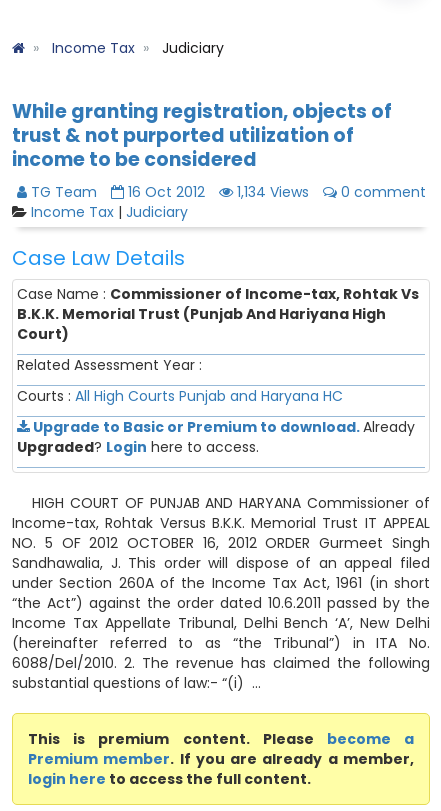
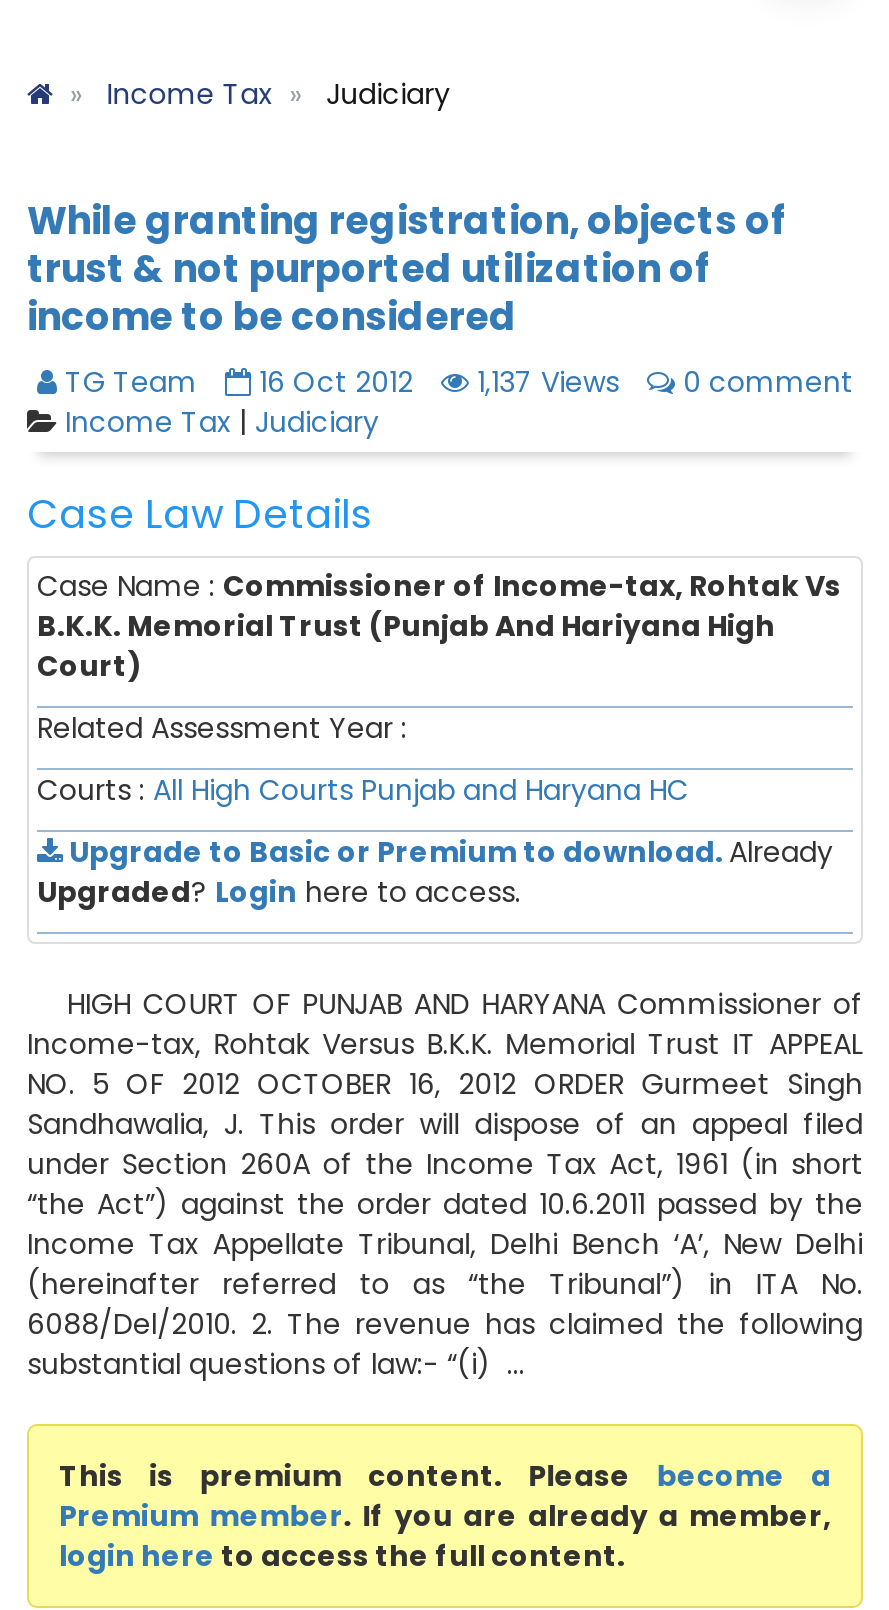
[27,182,426,202] TG Team 16 Oct 2012 1,134 Views 0 comment -> [57,362,853,402] TG Team 16 Oct 2012 1,137 Views 0 comment

